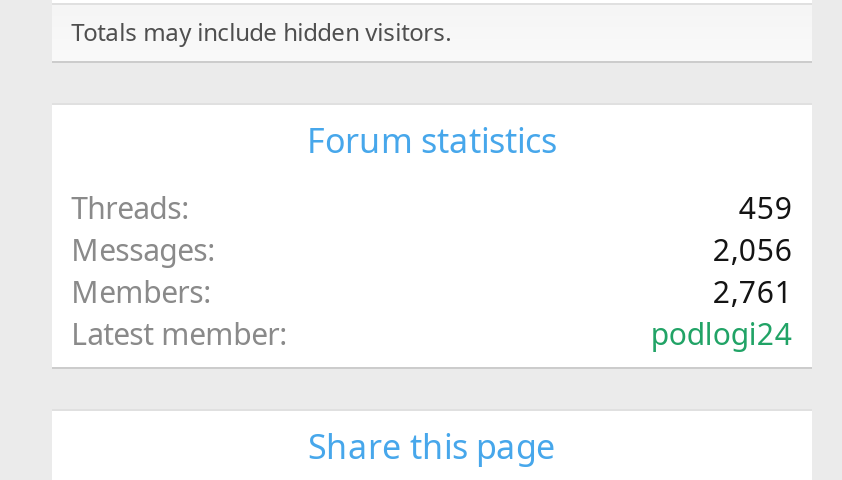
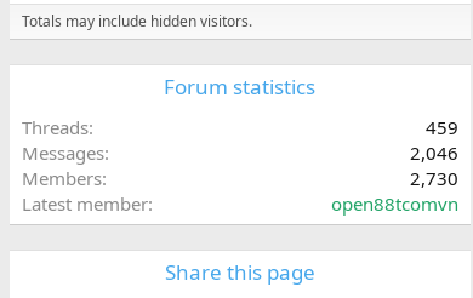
[713,229,793,269] 2,056 -> [410,141,459,165] 2,046
[713,271,793,311] 2,761 -> [410,166,459,190] 2,730
[651,313,793,353] podlogi24 -> [332,191,459,216] open88tcomvn

